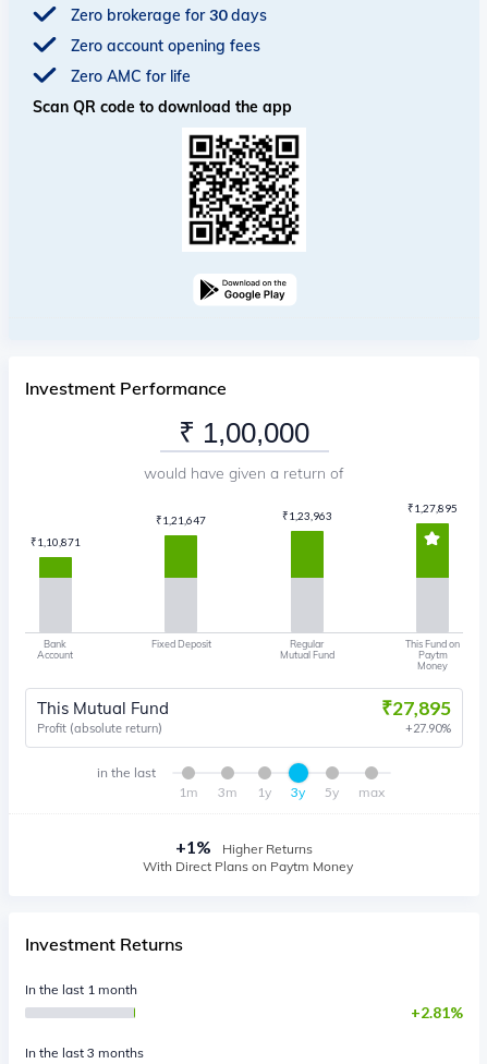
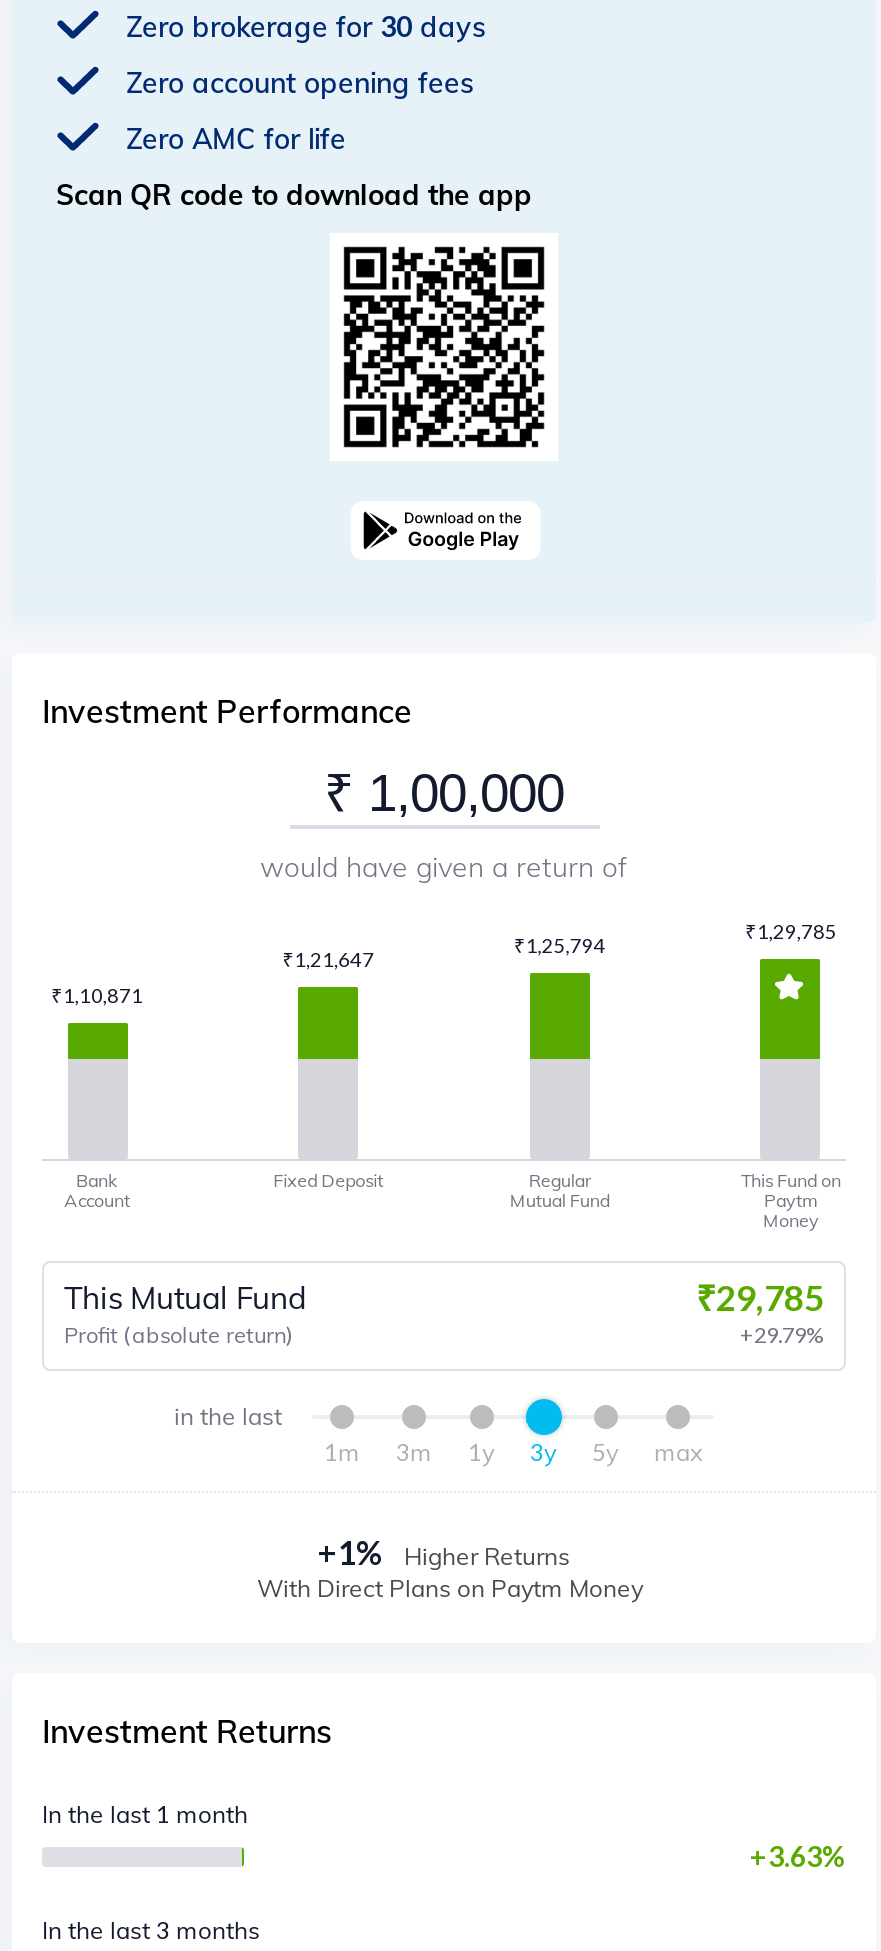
[408,501,458,516] ₹1,27,895 -> [745,919,837,945] ₹1,29,785
[282,509,332,523] ₹1,23,963 -> [514,932,606,958] ₹1,25,794
[381,696,451,720] ₹27,895 -> [696,1275,824,1319] ₹29,785
[413,721,451,736] 27.90% -> [754,1321,824,1349] 29.79%
[421,1003,463,1023] 2.81% -> [768,1839,846,1875] 3.63%

